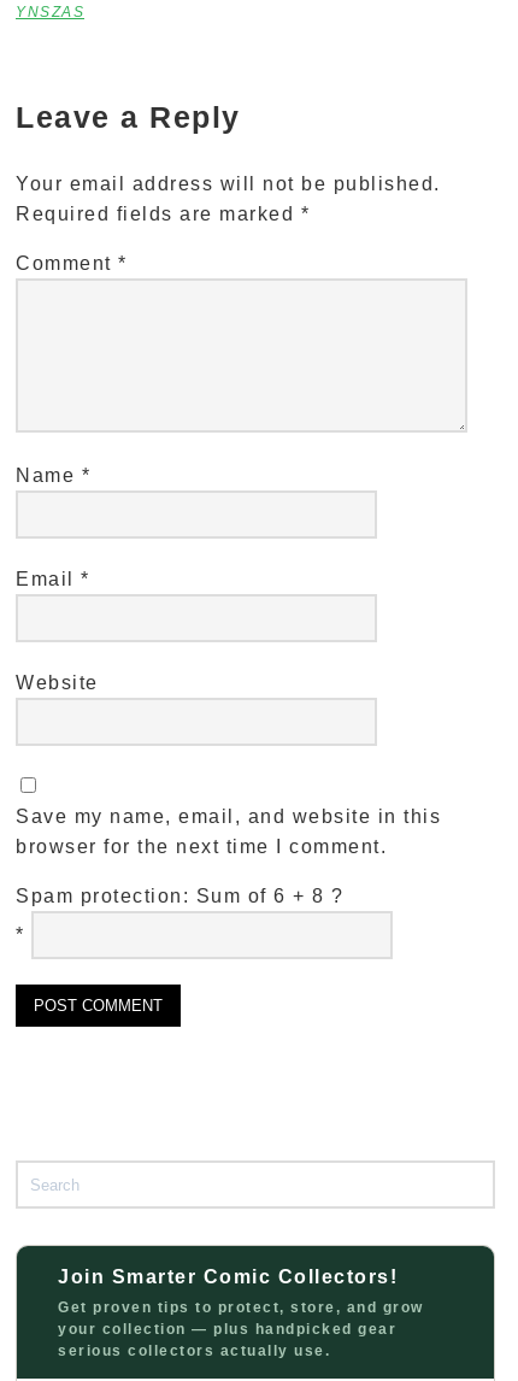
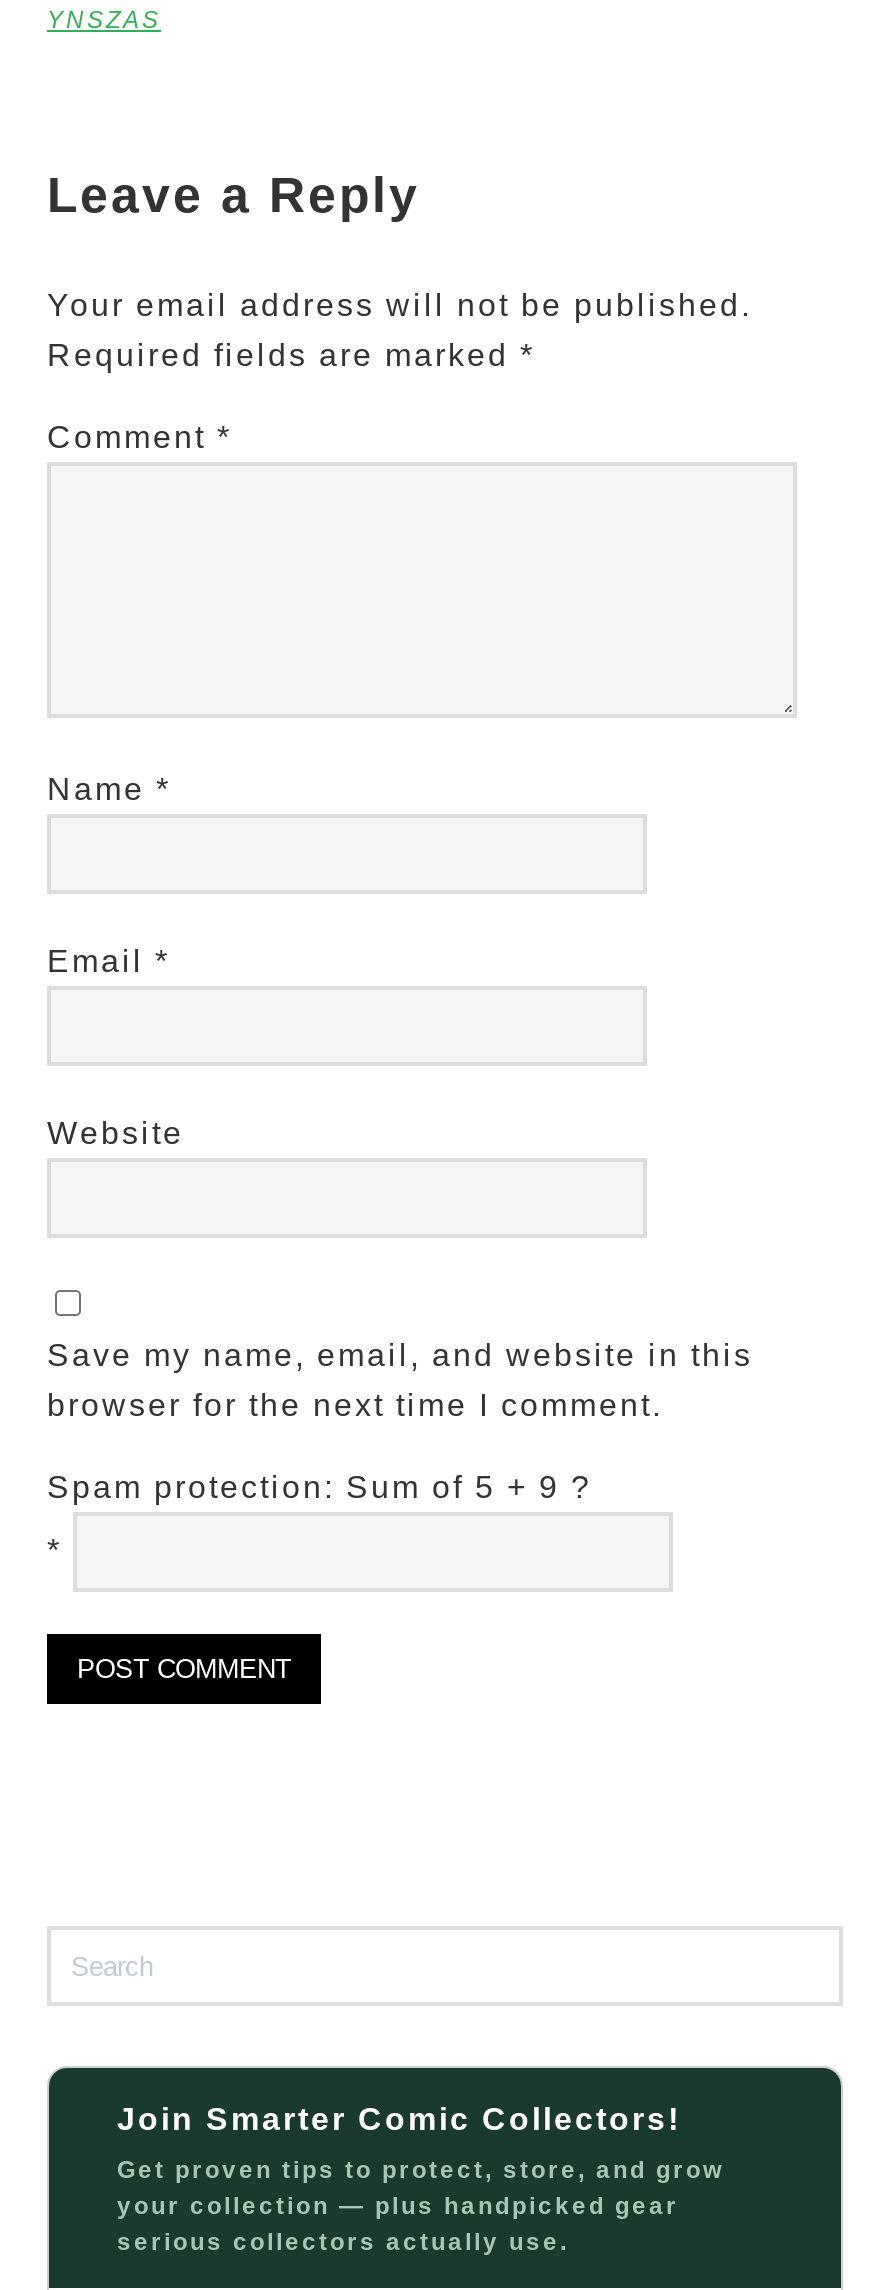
[16,886,344,906] Spam protection: Sum of 6 + 8 ? -> [47,1470,592,1504] Spam protection: Sum of 5 + 9 ?

